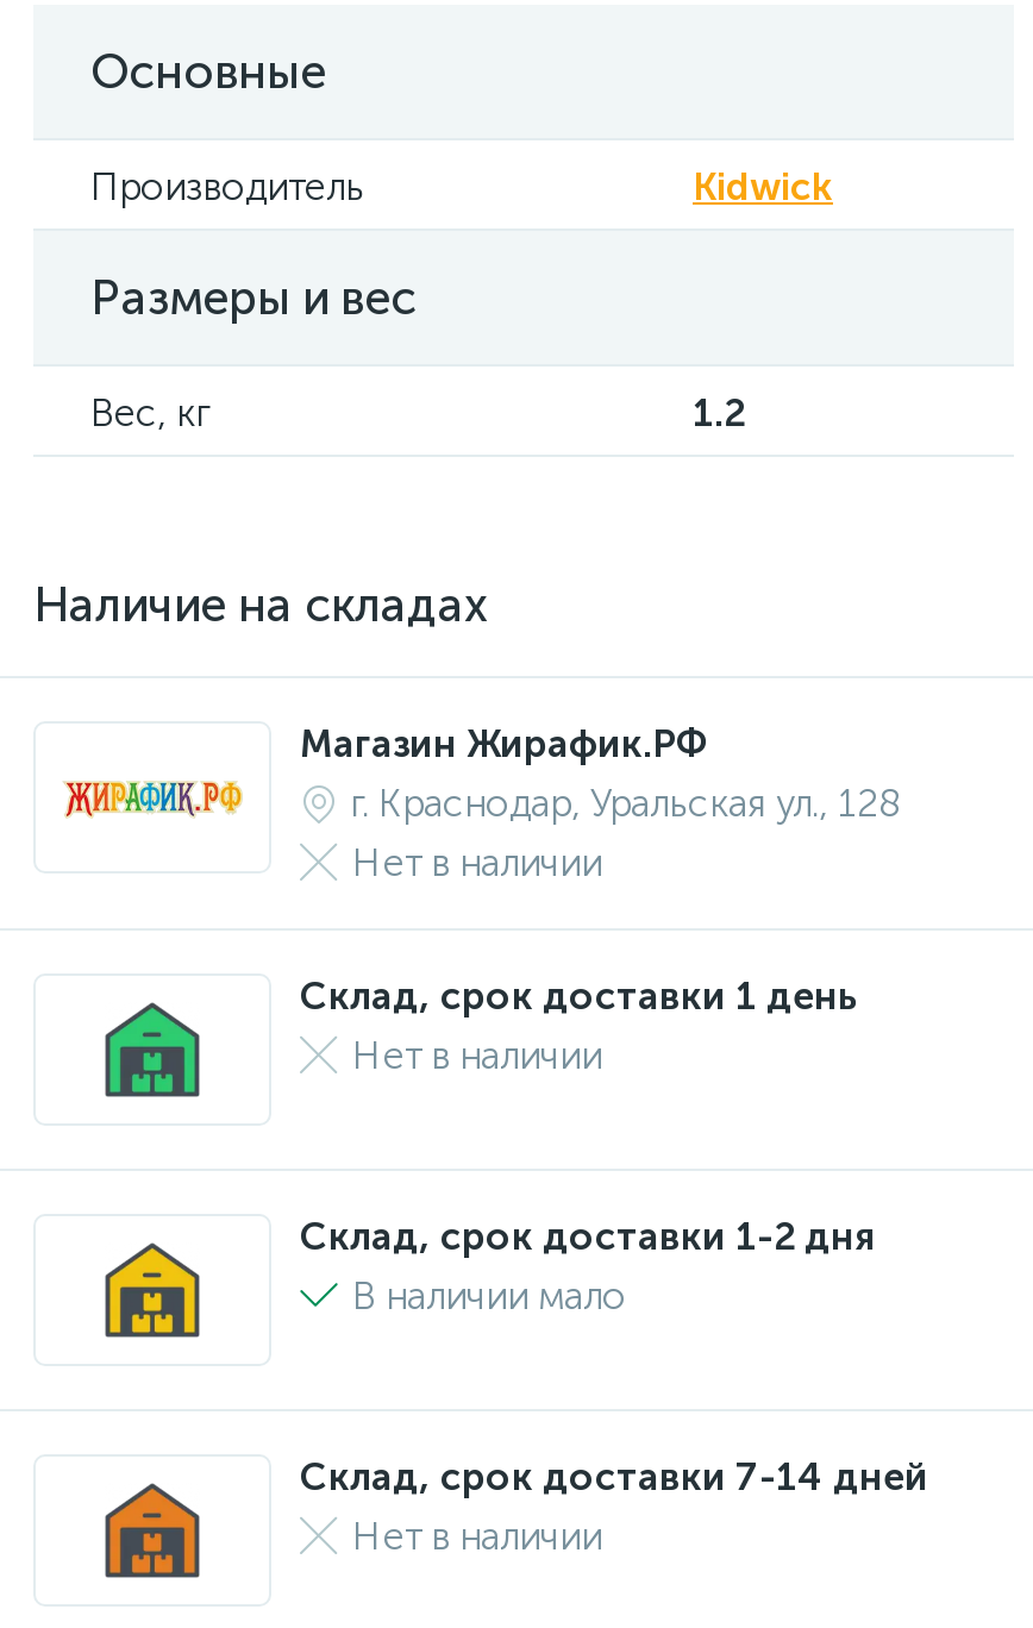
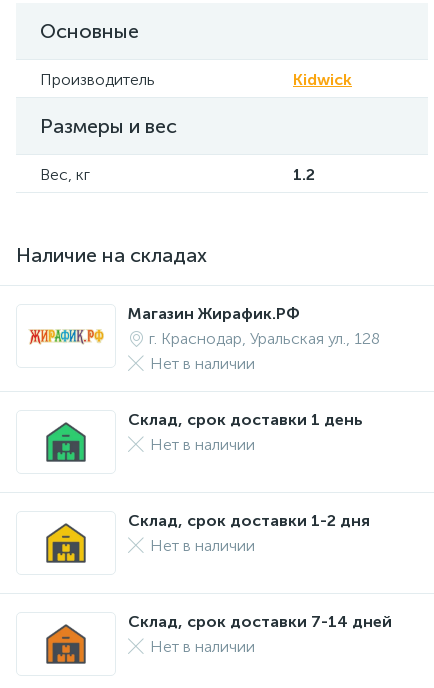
[352,1273,626,1319] В наличии мало -> [150,536,255,555] Нет в наличии

